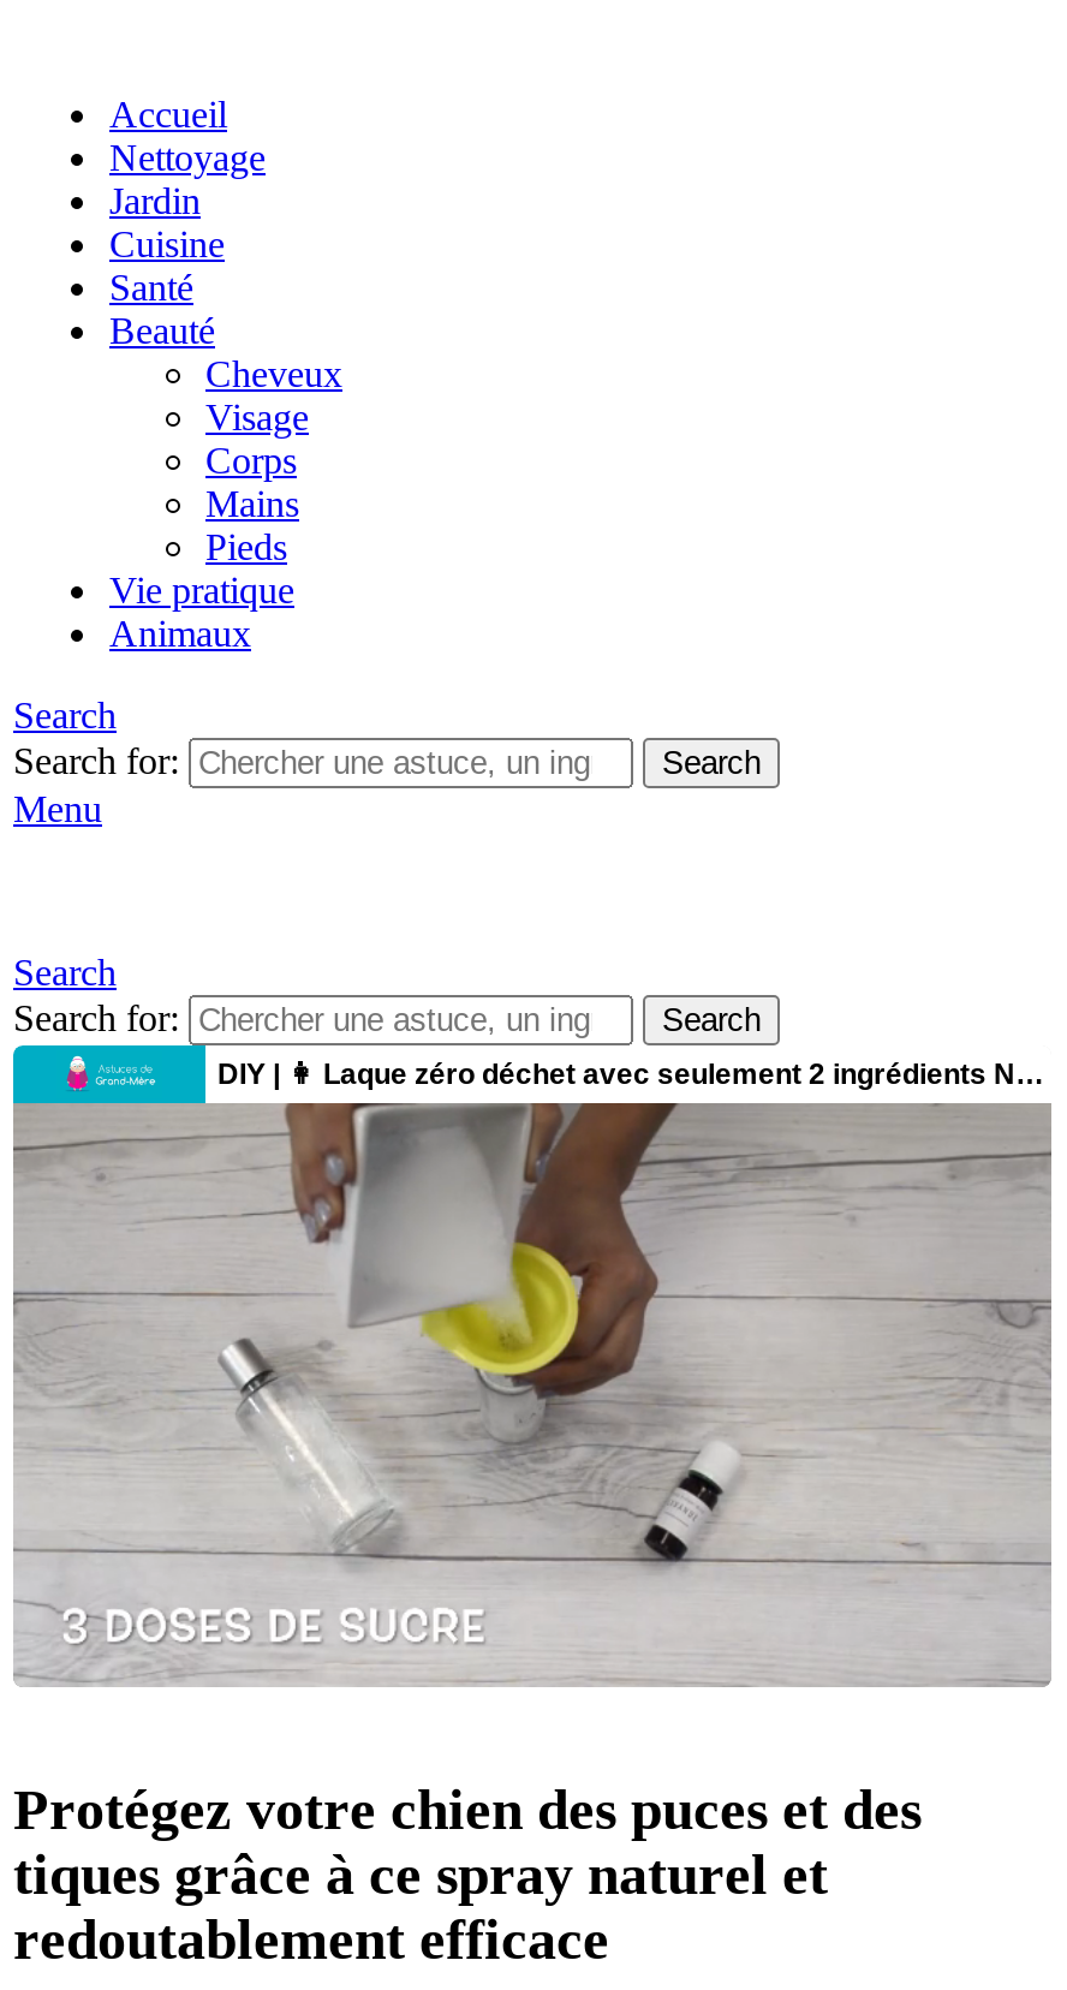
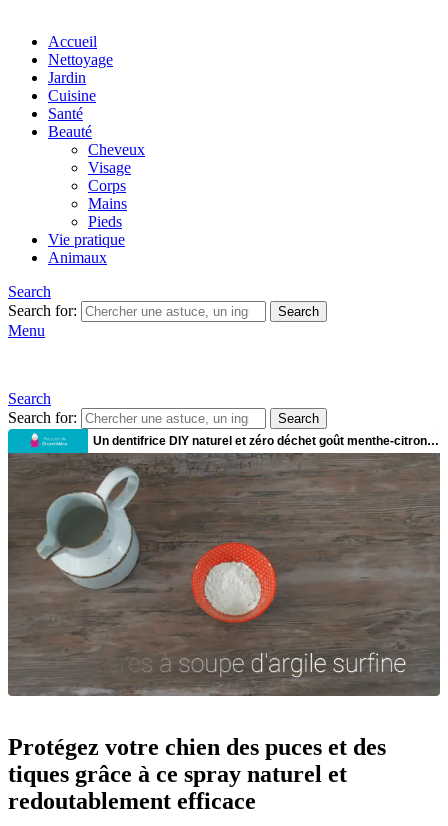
[13,1057,1051,1685] [image] -> [8,433,440,696] [image]

